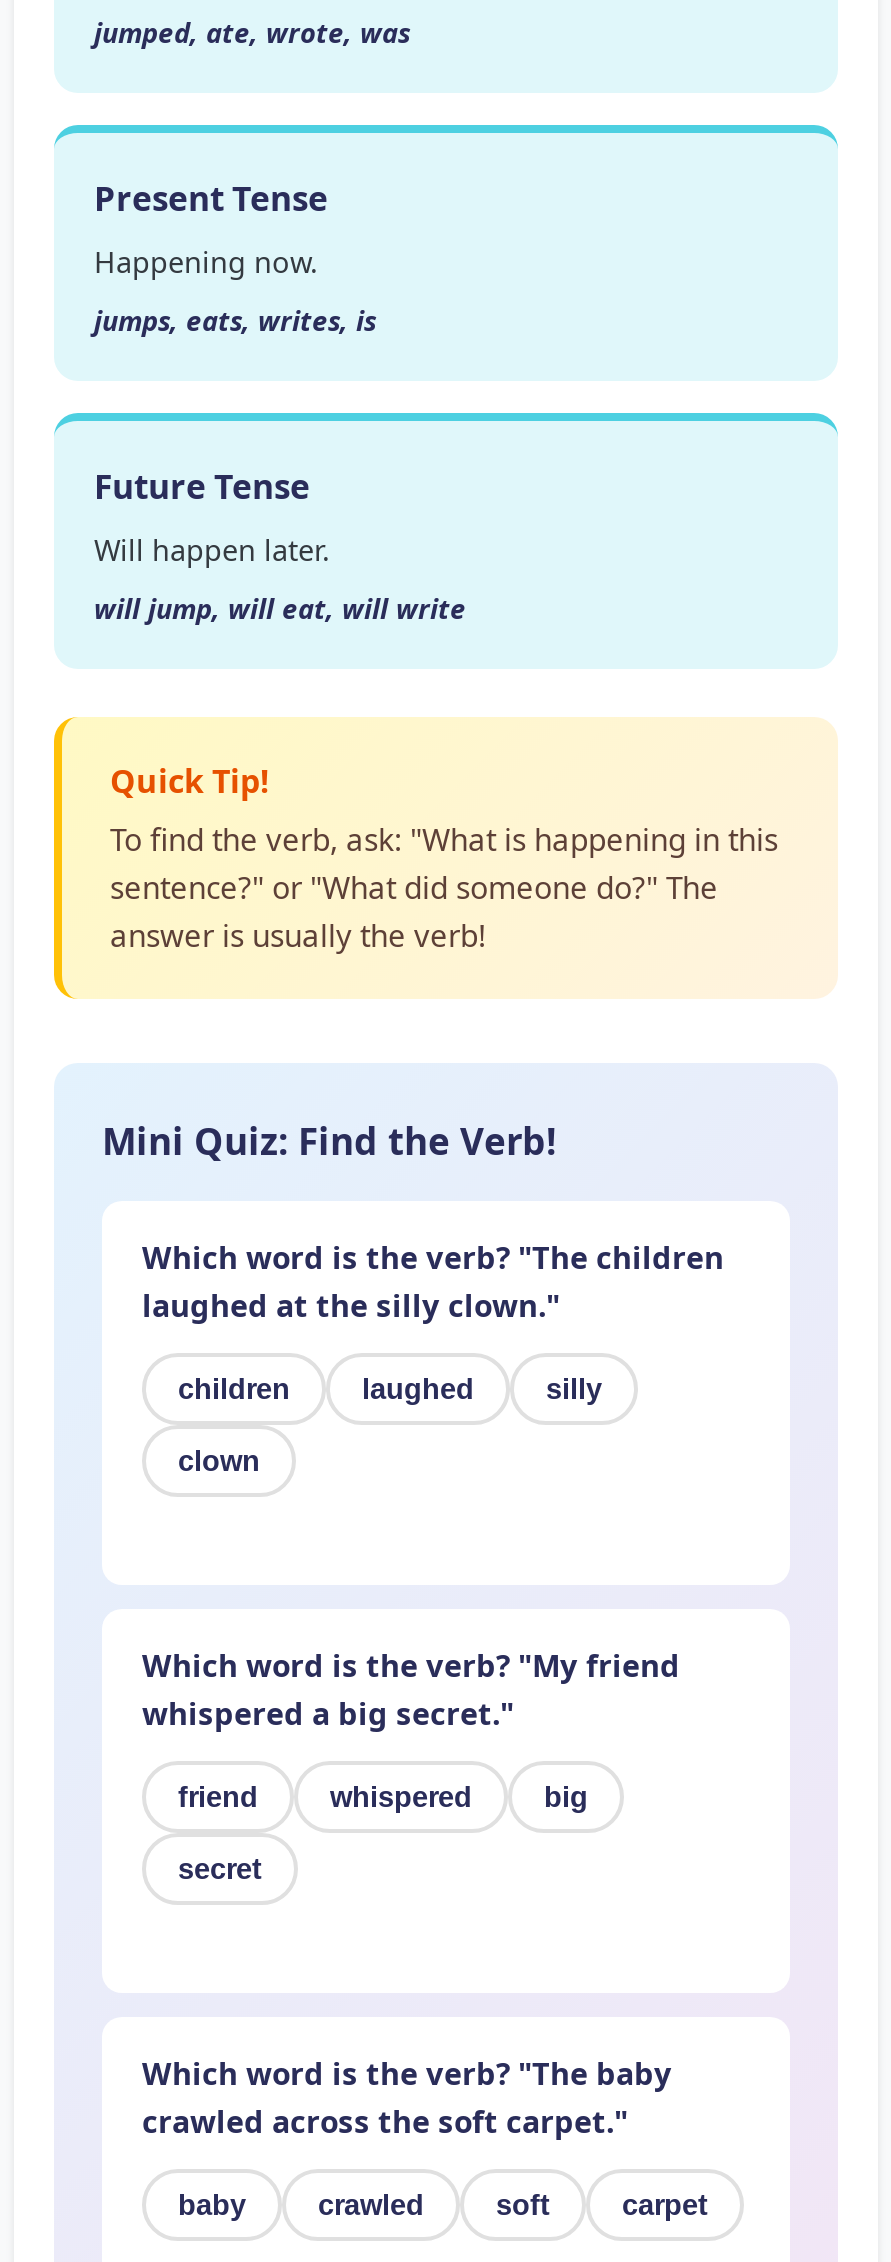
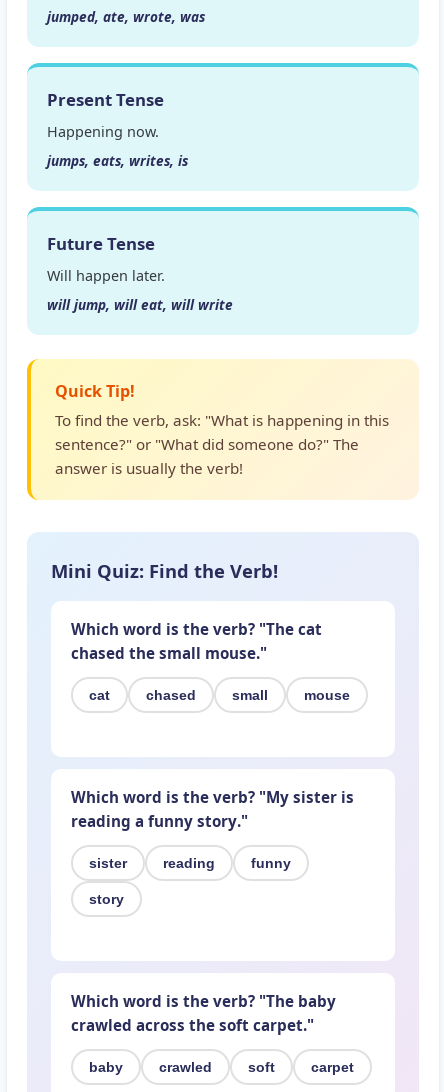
[142,1237,724,1477] Which word is the verb? "The children | laughed at the silly clown." | children | laughed | silly | clown -> [71,619,350,703] Which word is the verb? "The cat | chased the small mouse." | cat | chased | small | mouse
[142,1645,680,1885] Which word is the verb? "My friend | whispered a big secret." | friend | whispered | big | secret -> [71,787,354,907] Which word is the verb? "My sister is | reading a funny story." | sister | reading | funny | story

